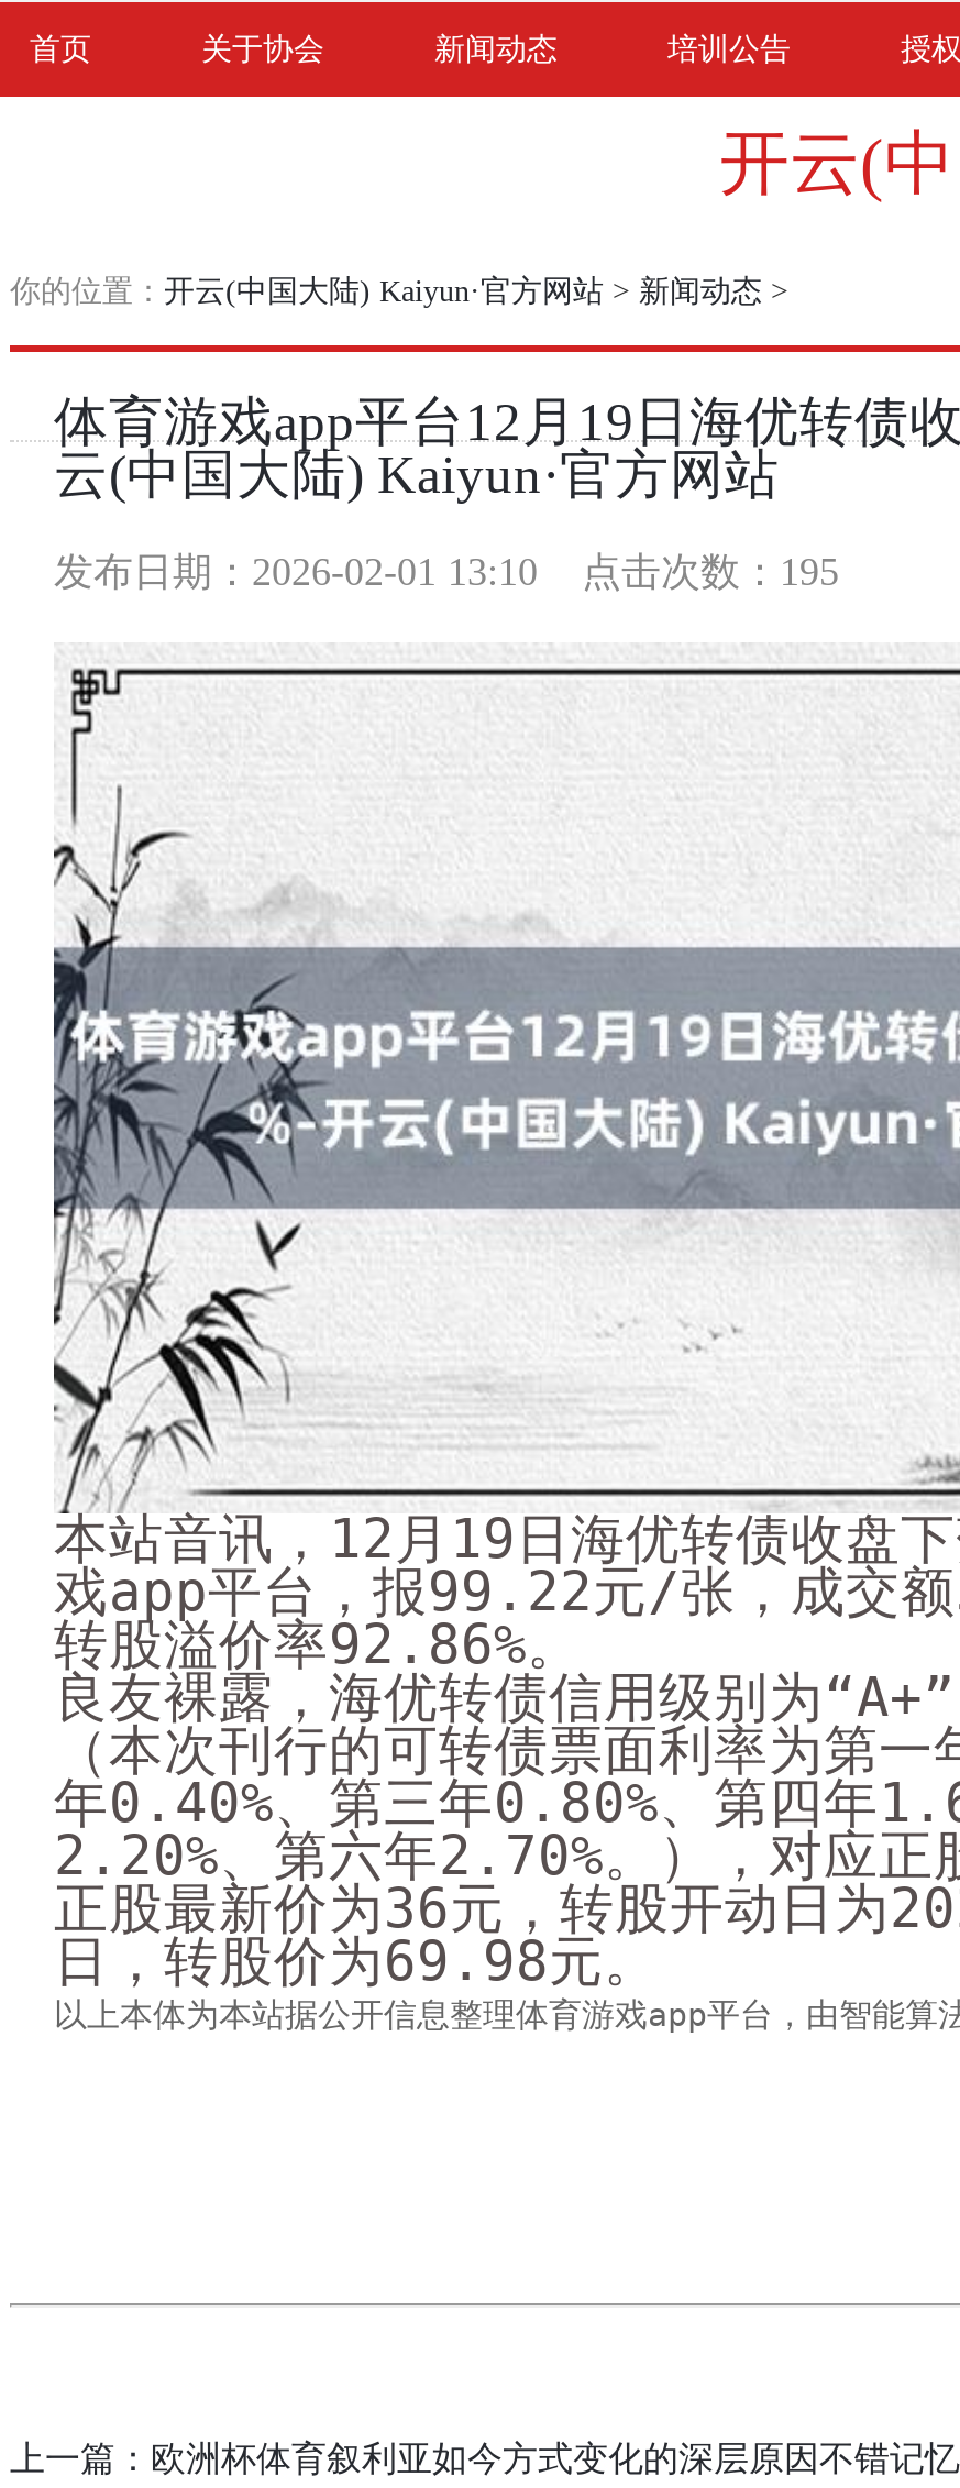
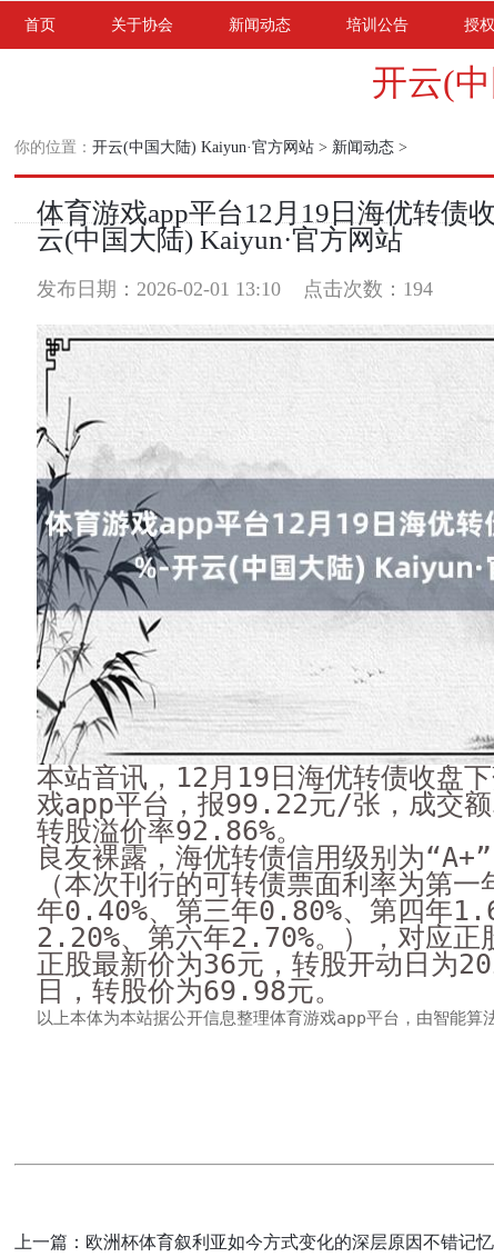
[54,550,839,594] 发布日期：2026-02-01 13:10 点击次数：195 -> [37,278,433,300] 发布日期：2026-02-01 13:10 点击次数：194

